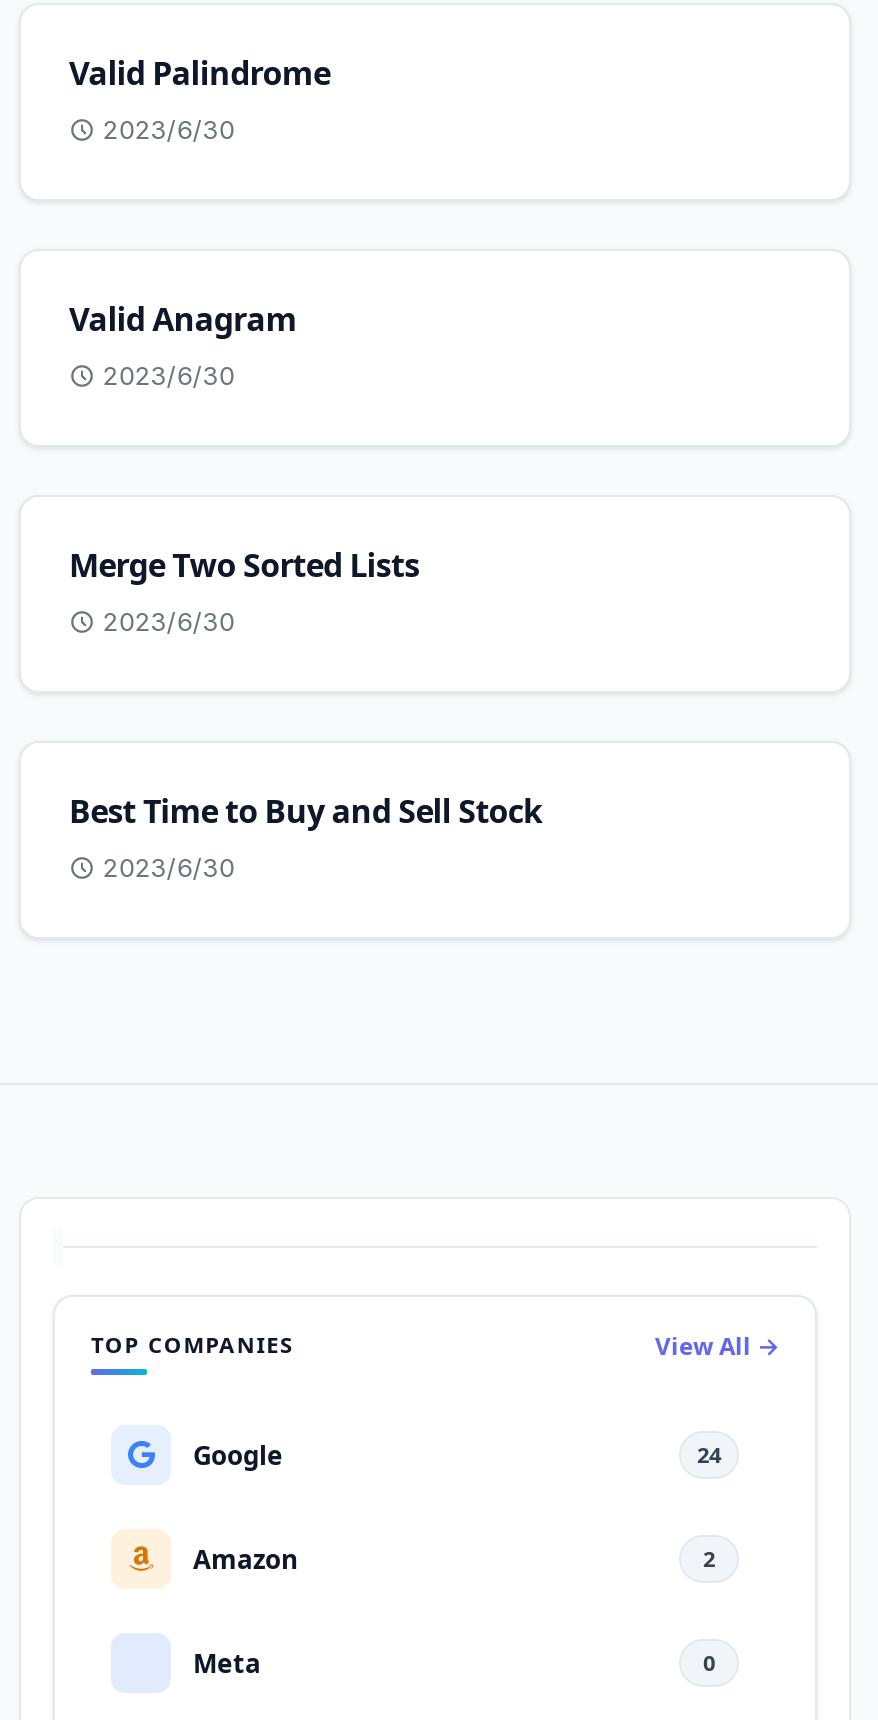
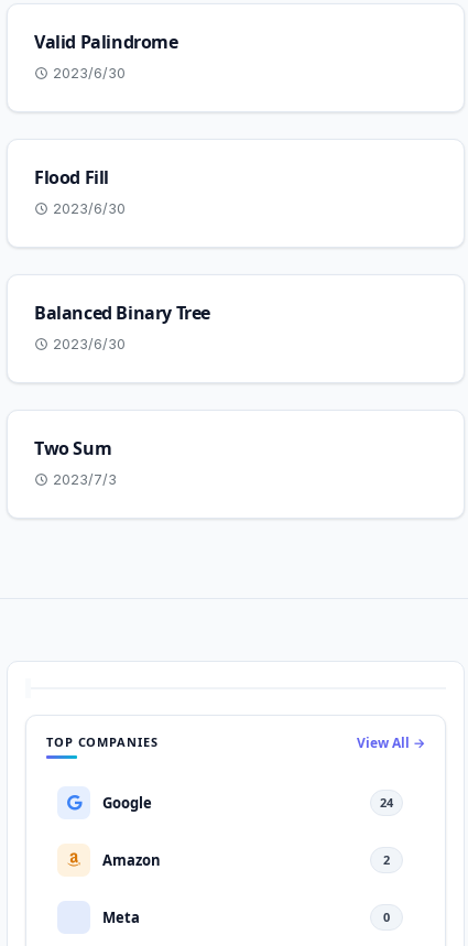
[69,297,297,341] Valid Anagram -> [34,165,109,189] Flood Fill
[69,543,419,587] Merge Two Sorted Lists -> [34,301,210,325] Balanced Binary Tree
[69,789,542,833] Best Time to Buy and Sell Stock -> [34,436,111,460] Two Sum
[103,853,235,883] 2023/6/30 -> [53,471,117,488] 2023/7/3

